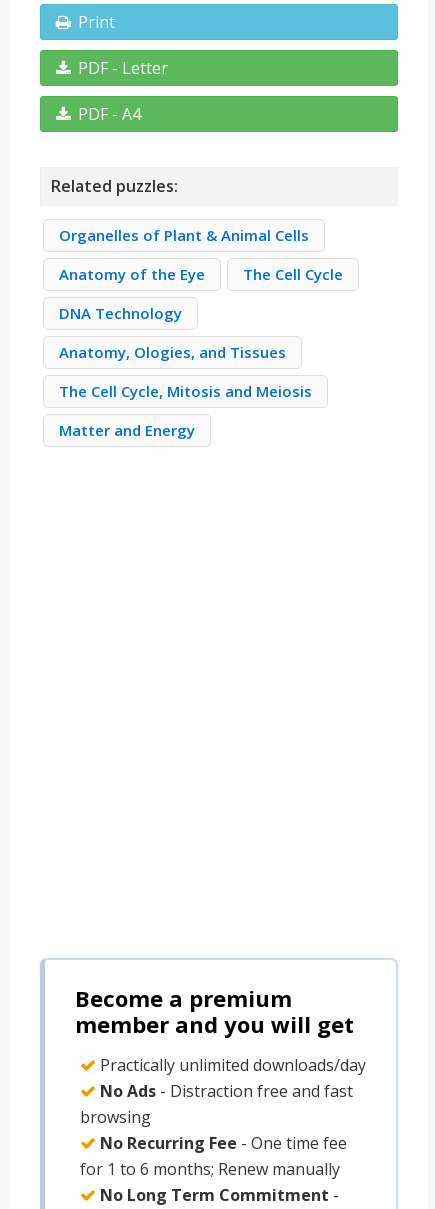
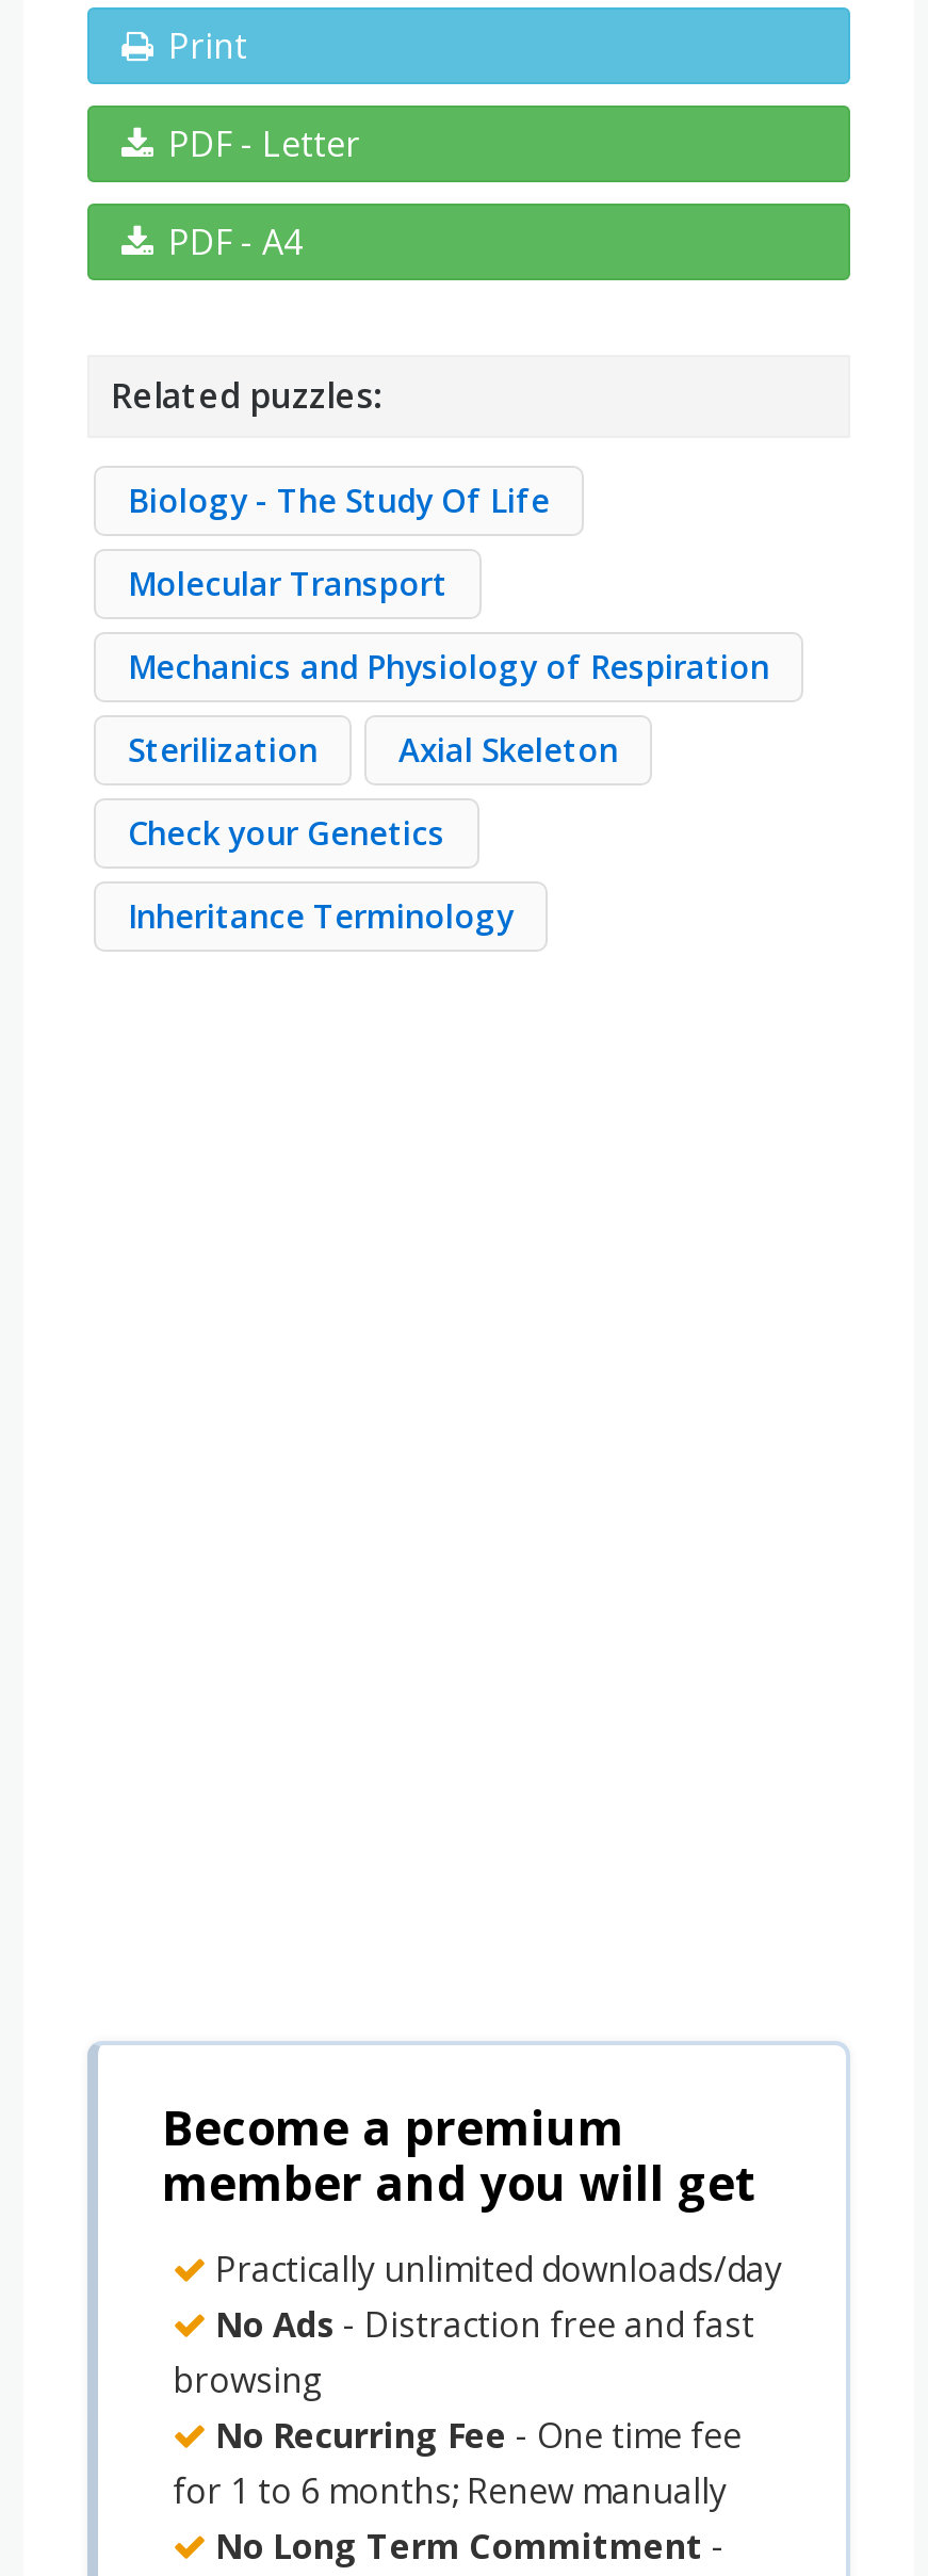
[59,225,309,245] Organelles of Plant & Animal Cells -> [128,479,550,522] Biology - The Study Of Life
[59,264,343,284] Anatomy of the Eye | The Cell Cycle -> [128,562,447,605] Molecular Transport
[59,303,182,323] DNA Technology -> [128,645,769,688] Mechanics and Physiology of Respiration
[59,342,286,362] Anatomy, Ologies, and Tissues -> [128,728,618,771] Sterilization | Axial Skeleton
[59,381,312,401] The Cell Cycle, Mitosis and Meiosis -> [128,811,445,854] Check your Genetics
[59,420,195,440] Matter and Energy -> [128,895,514,937] Inheritance Terminology

